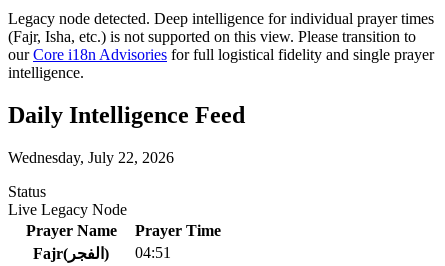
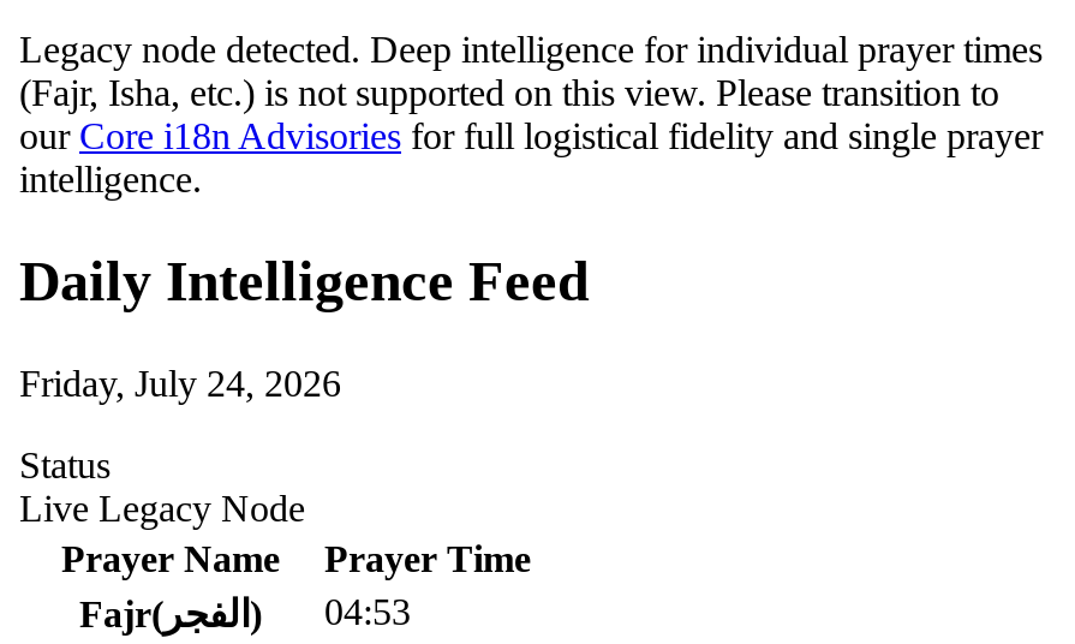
[8,149,174,166] Wednesday, July 22, 2026 -> [19,364,341,404] Friday, July 24, 2026
[135,244,171,261] 04:51 -> [324,592,411,633] 04:53

